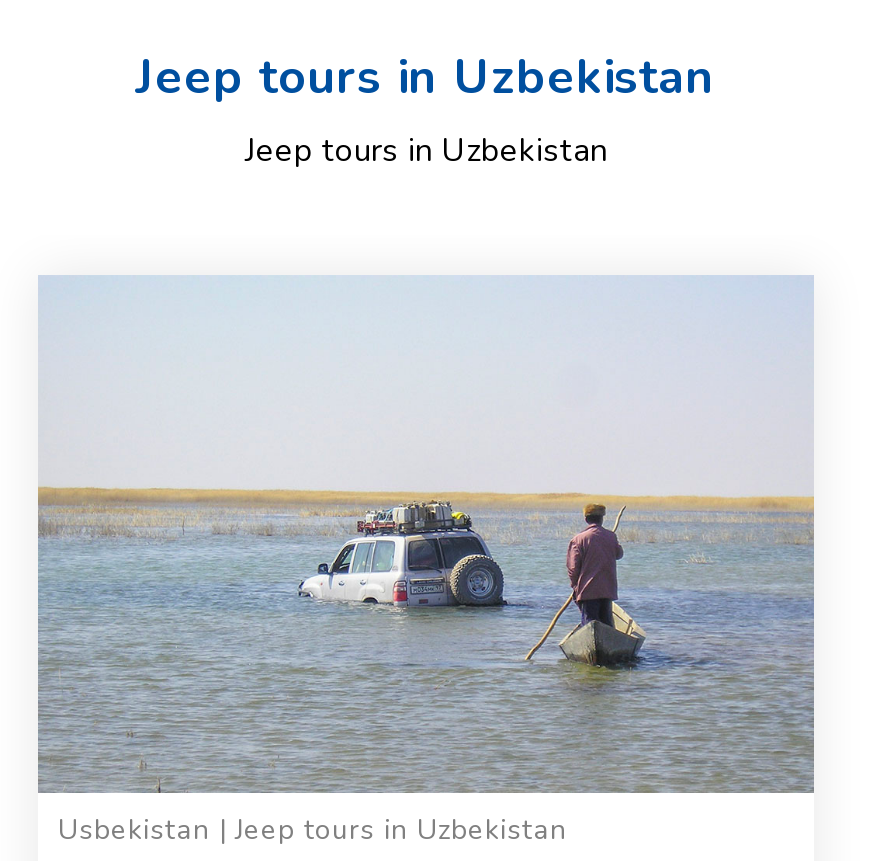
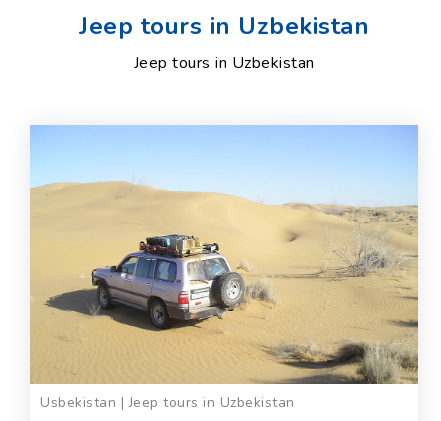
[36,277,816,795] [image] -> [30,125,418,384] [image]

